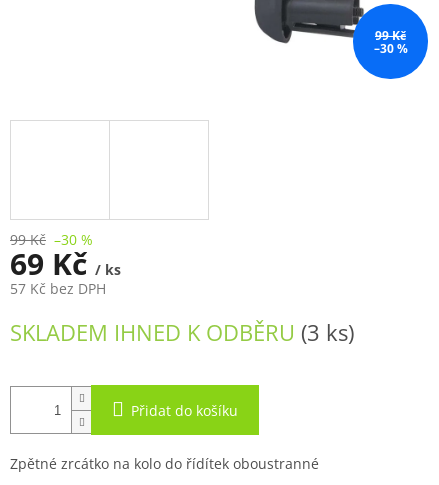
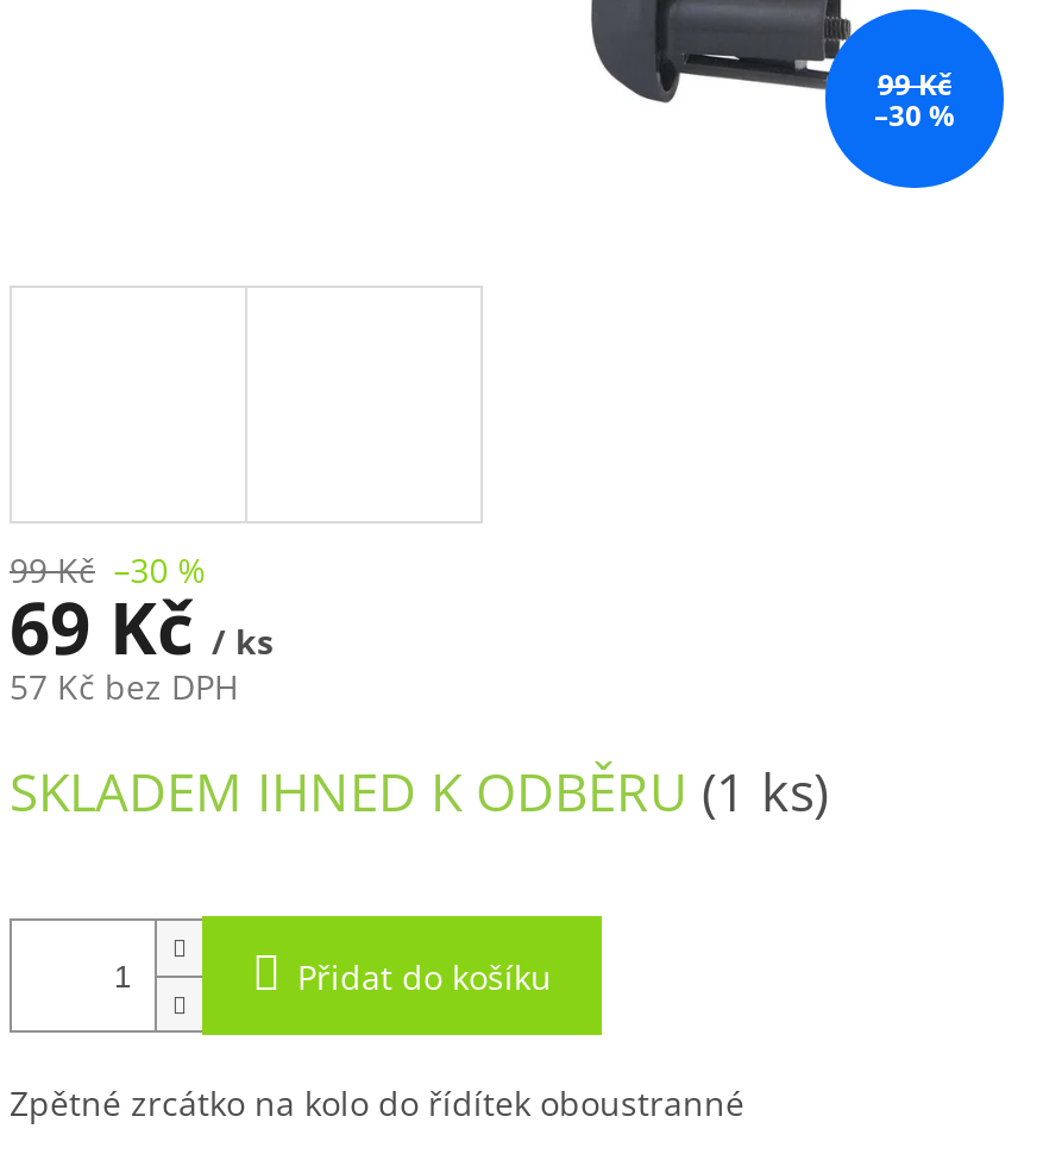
[10,317,354,347] SKLADEM IHNED K ODBĚRU (3 ks) -> [10,755,828,827] SKLADEM IHNED K ODBĚRU (1 ks)

